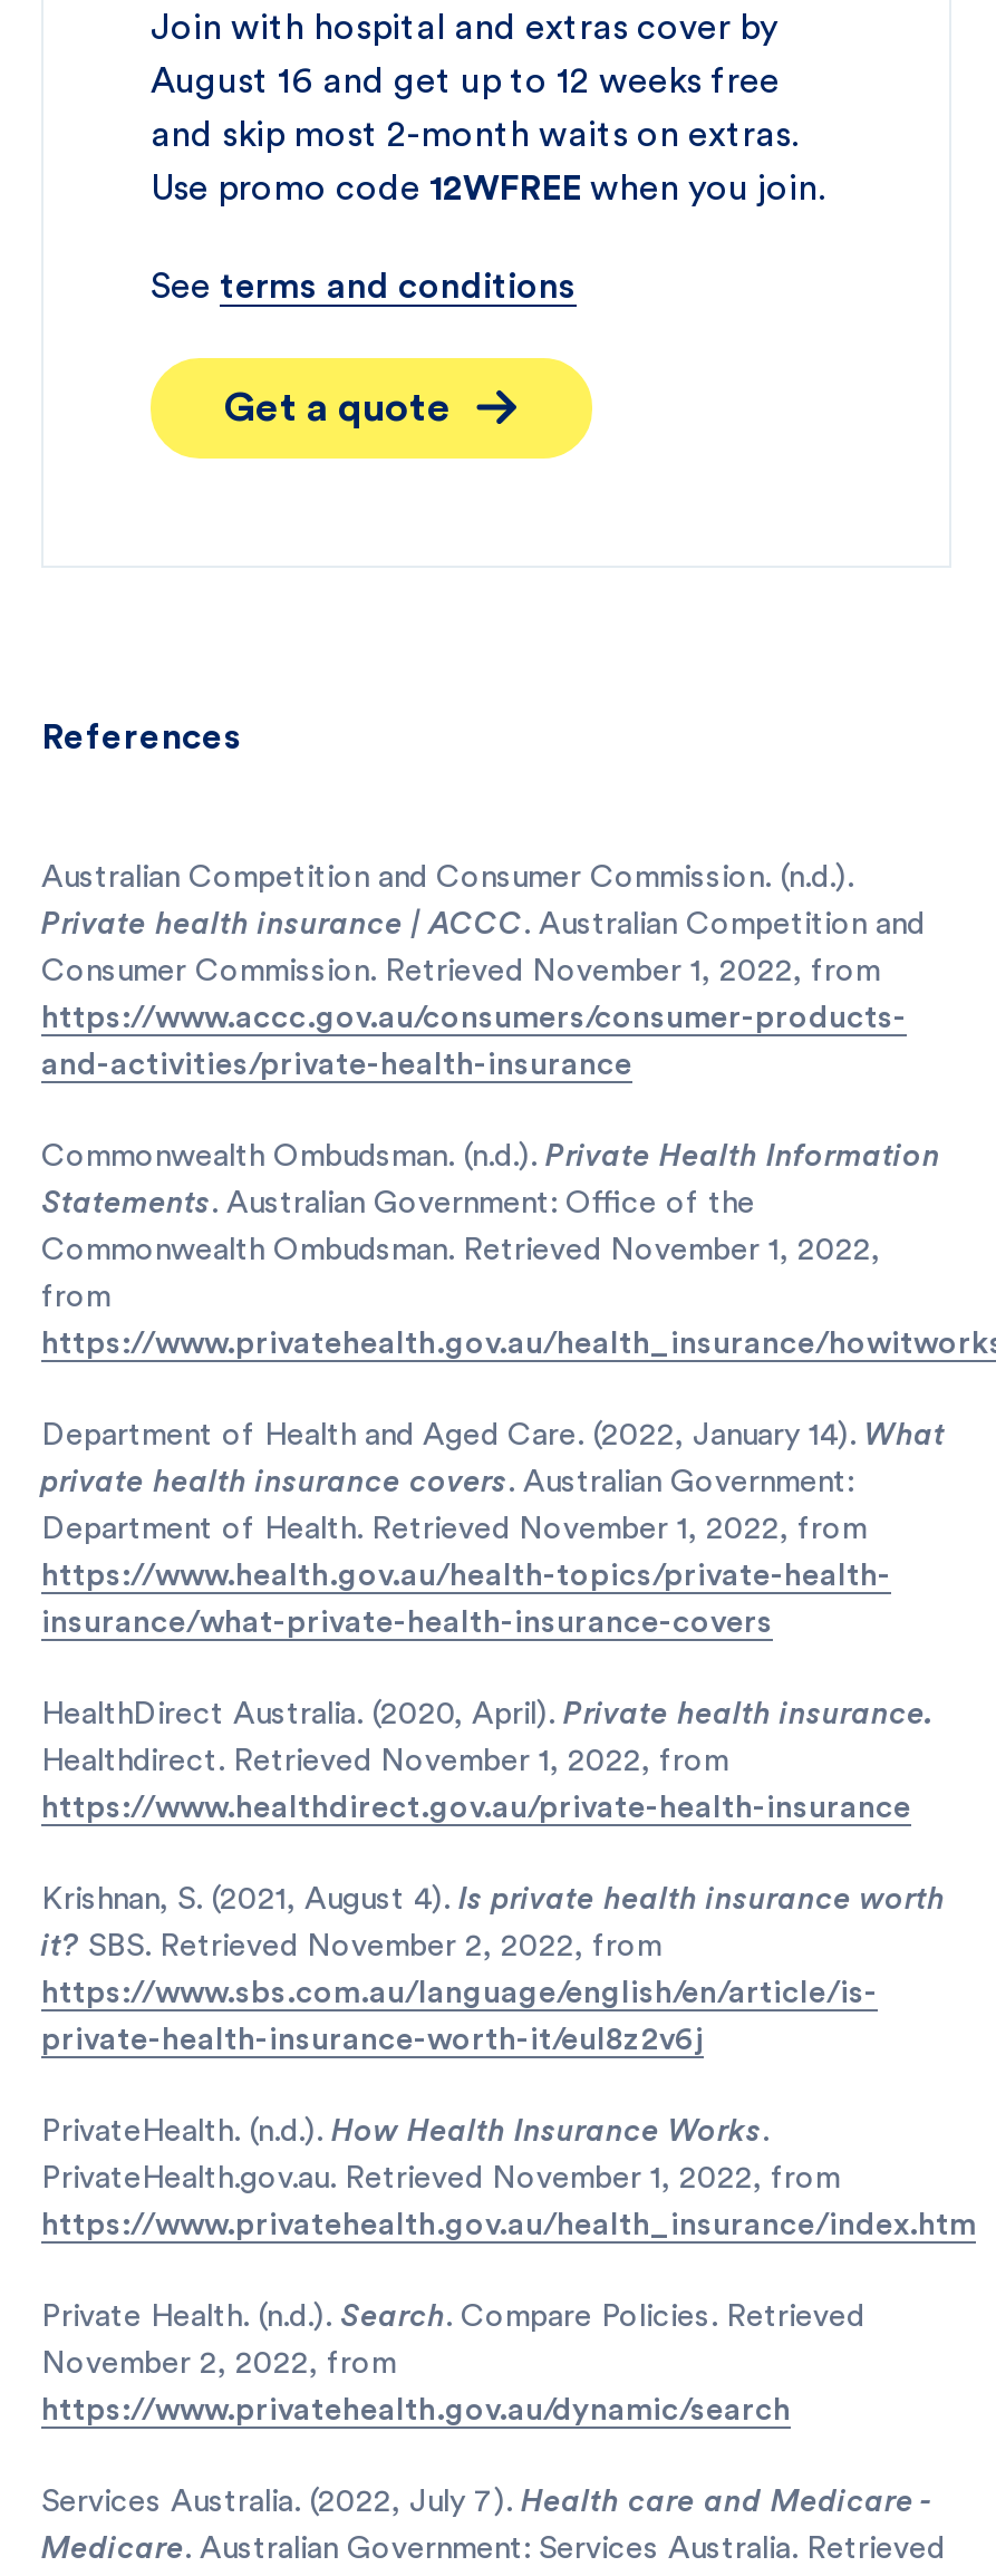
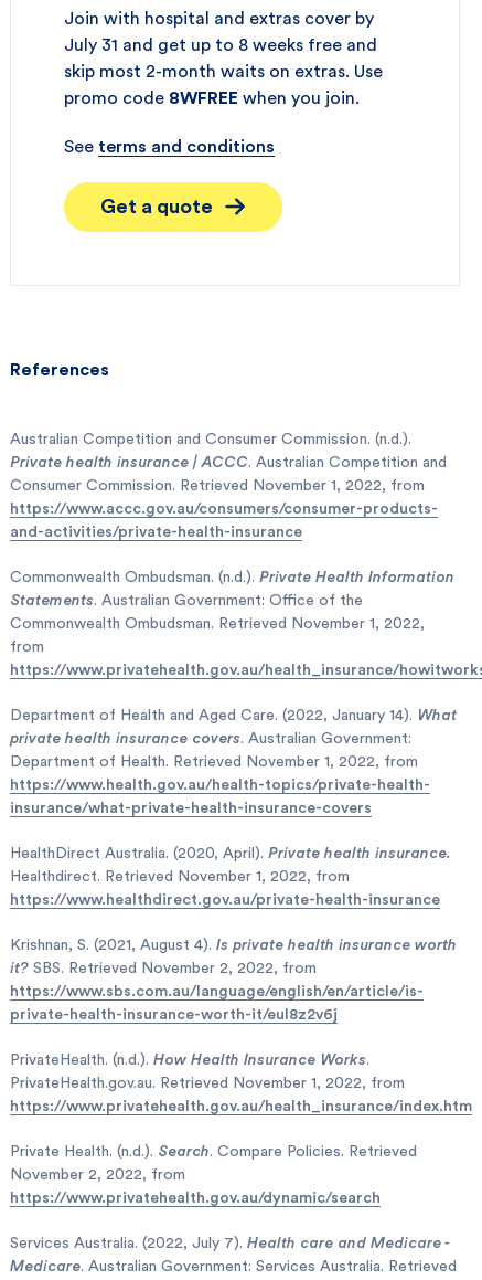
[151,64,780,99] August 16 and get up to 12 weeks free -> [64,36,377,54] July 31 and get up to 8 weeks free and
[151,117,800,153] and skip most 2-month waits on extras. -> [64,63,383,81] skip most 2-month waits on extras. Use
[151,171,826,206] Use promo code 12WFREE when you join. -> [64,89,360,107] promo code 8WFREE when you join.

